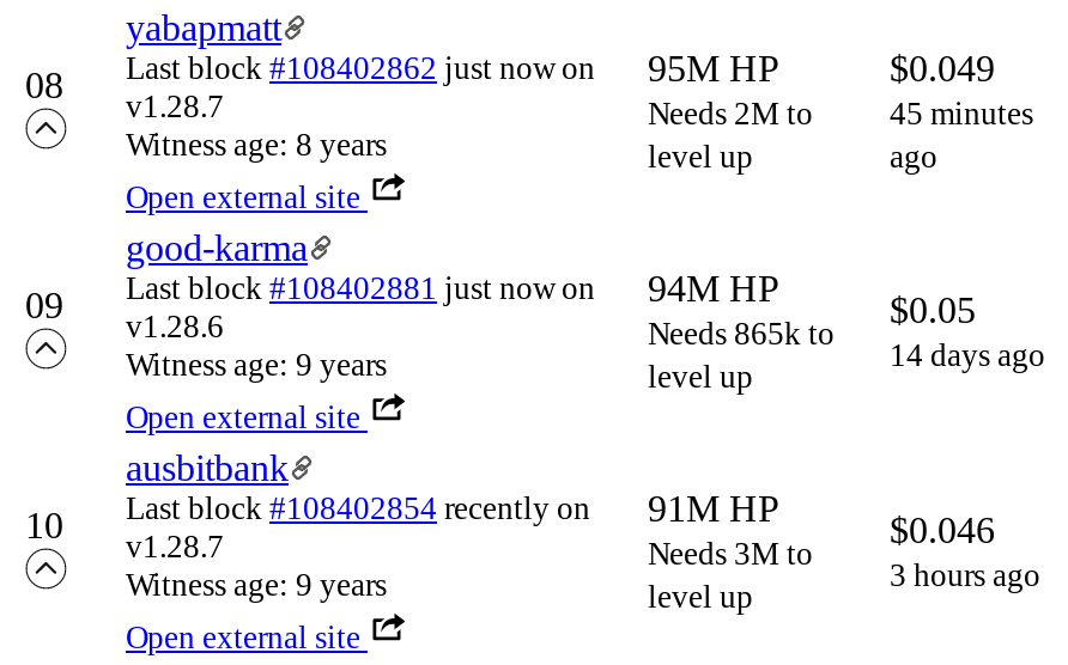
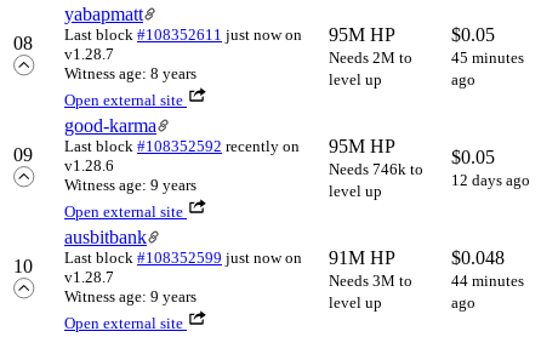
[126,51,595,87] Last block #108402862 just now on -> [64,26,302,44] Last block #108352611 just now on
[890,49,995,89] $0.049 -> [451,25,495,45] $0.05
[126,271,595,307] Last block #108402881 just now on -> [64,137,300,156] Last block #108352592 recently on
[648,269,779,309] 94M HP -> [329,136,395,157] 95M HP
[648,316,835,352] Needs 865k to -> [329,160,423,179] Needs 746k to
[890,338,1045,374] 14 days ago -> [451,171,530,189] 12 days ago
[126,491,590,527] Last block #108402854 recently on -> [64,249,302,267] Last block #108352599 just now on
[890,510,1040,594] $0.046 | 3 hours ago -> [451,248,524,312] $0.048 | 44 minutes | ago

